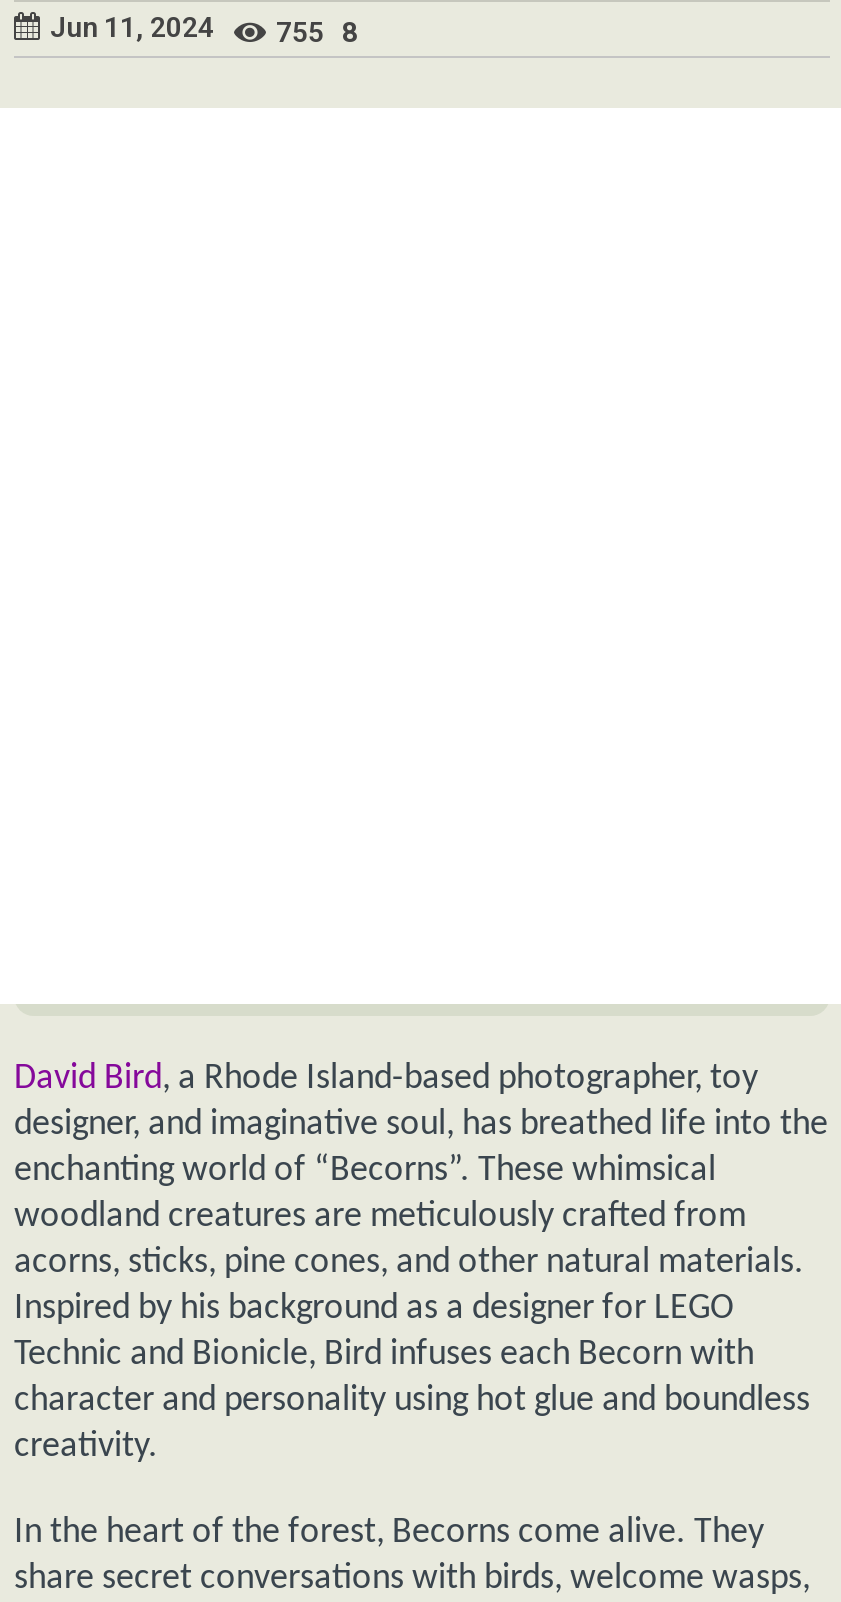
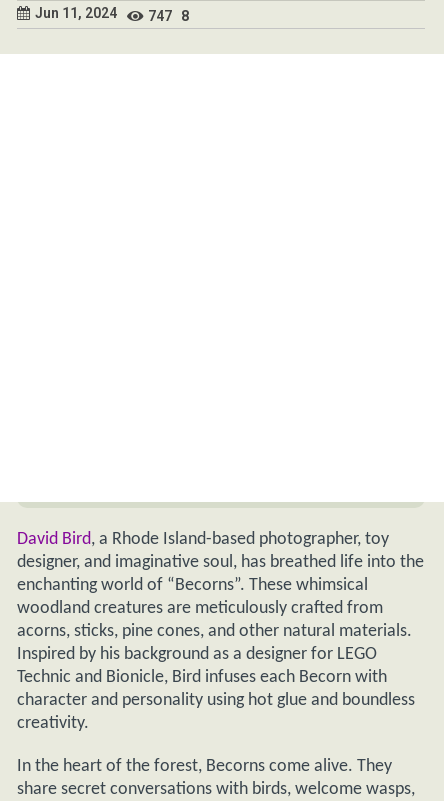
[50,11,358,48] Jun 11, 2024 755 8 -> [35,5,189,24] Jun 11, 2024 747 8

